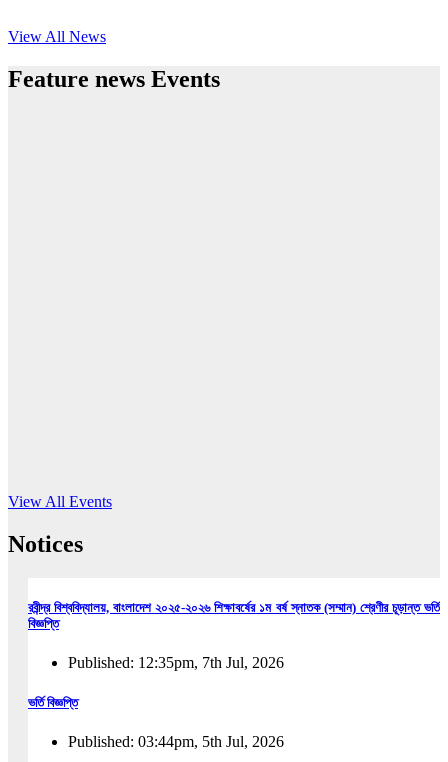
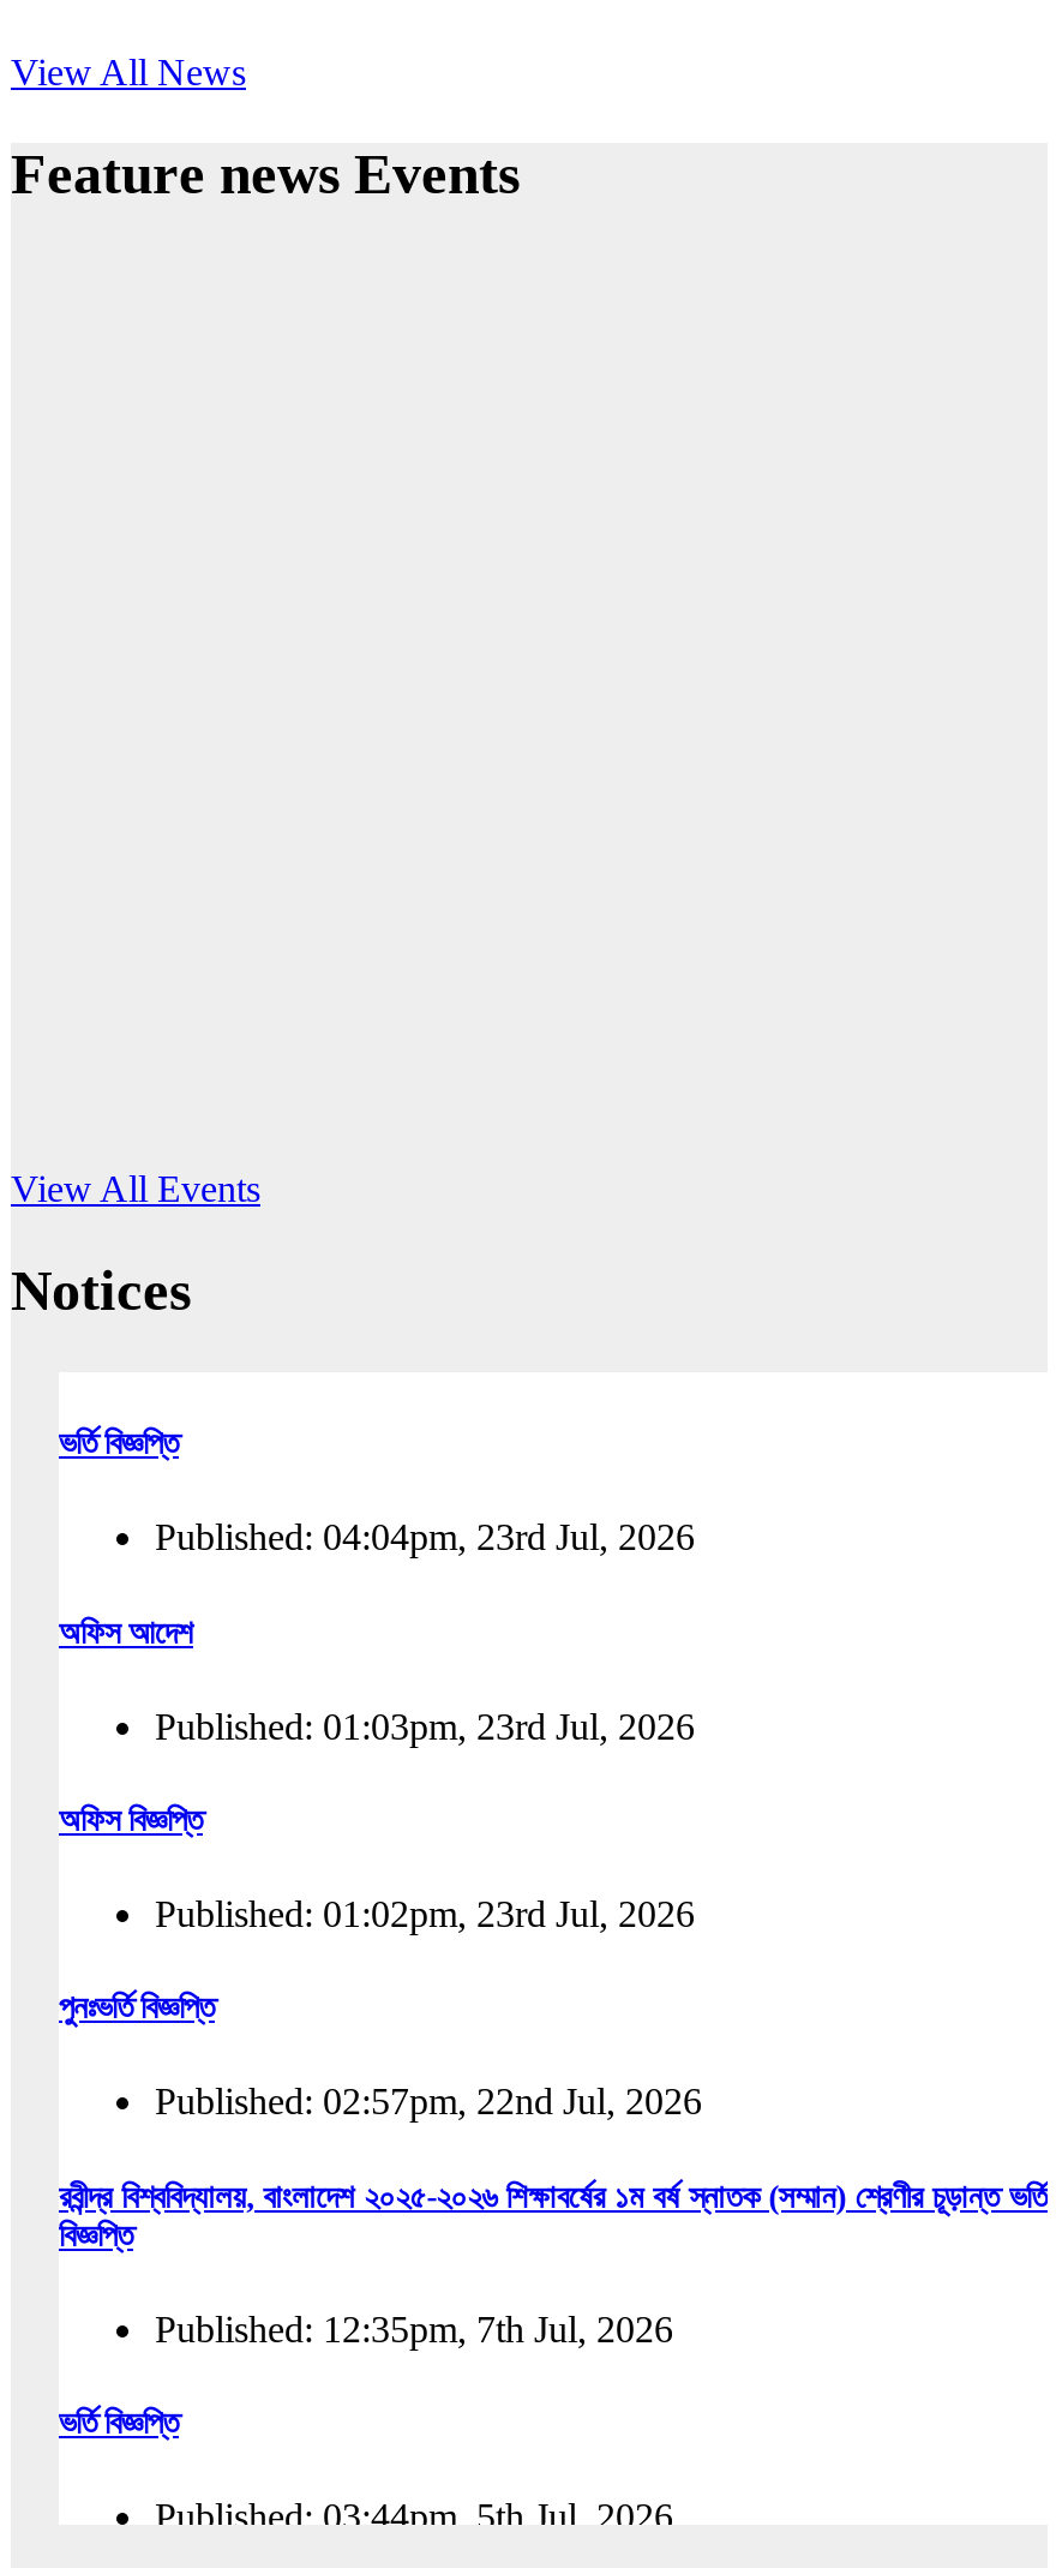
none -> [59,1426,702,2123] ভর্তি বিজ্ঞপ্তি | Published: 04:04pm, 23rd Jul, 2026 | অফিস আদেশ | Published: 01:03pm, 23rd Jul, 2026 | অফিস বিজ্ঞপ্তি | Published: 01:02pm, 23rd Jul, 2026 | পুনঃভর্তি বিজ্ঞপ্তি | Published: 02:57pm, 22nd Jul, 2026

